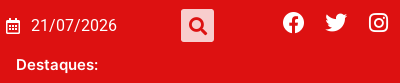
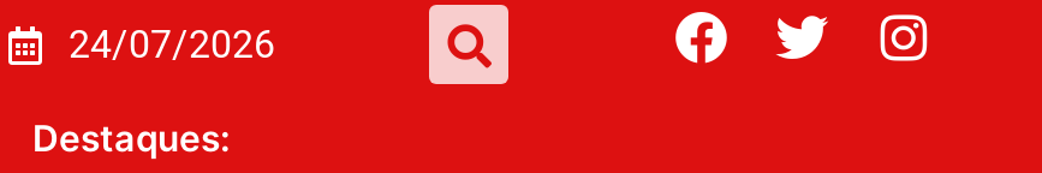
[31,15,117,34] 21/07/2026 -> [69,20,275,66] 24/07/2026

